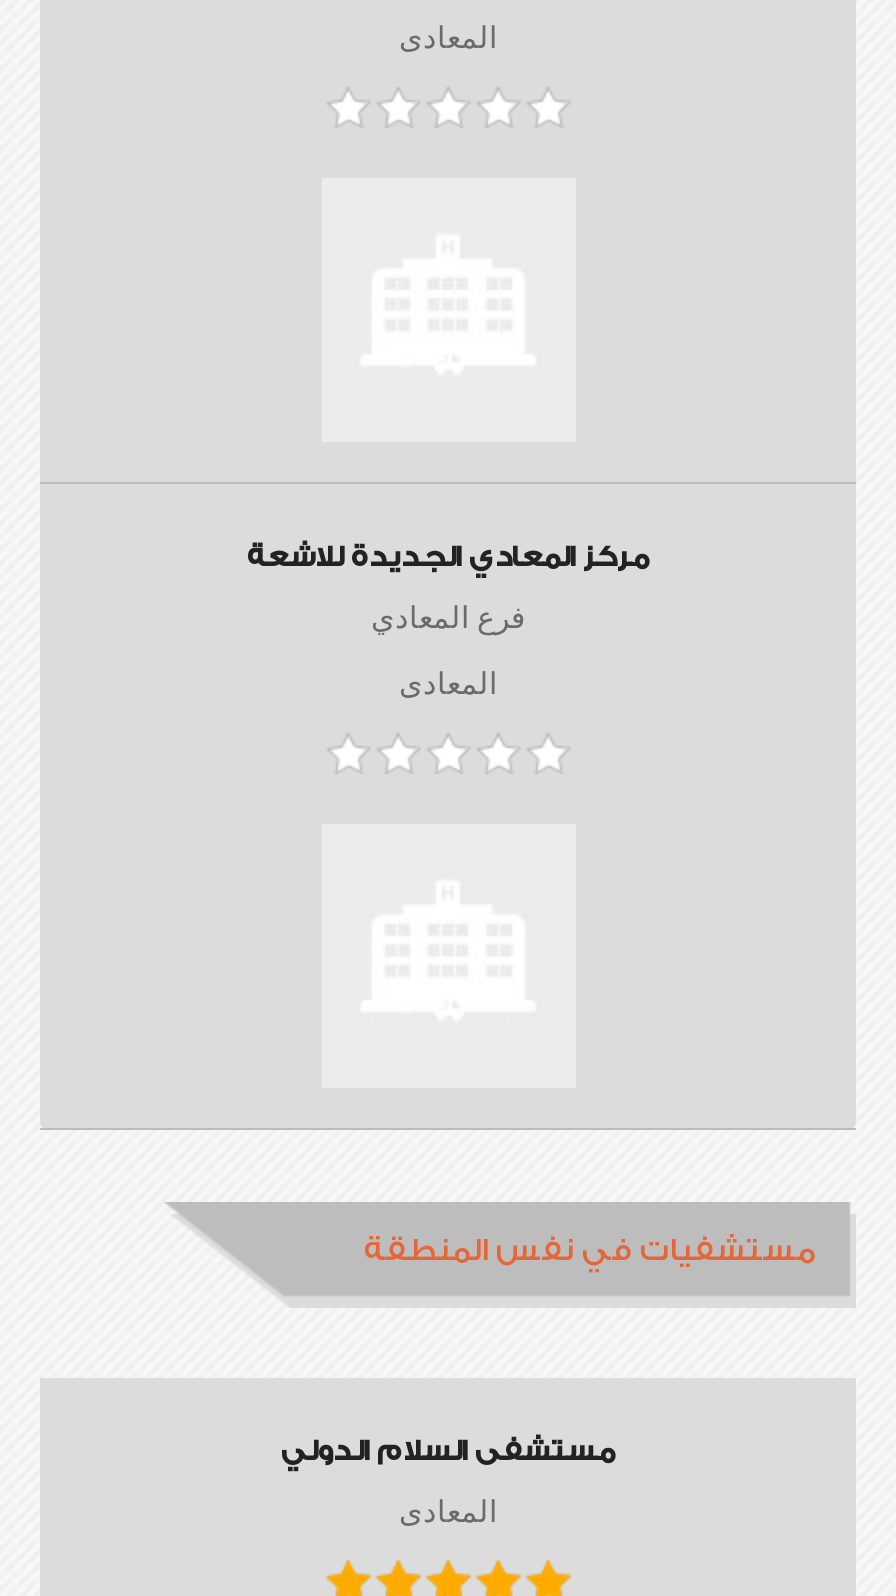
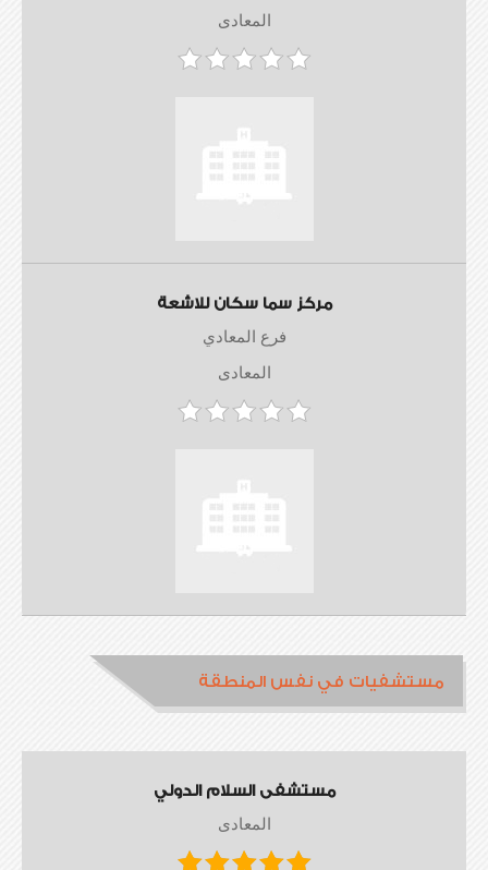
[267,542,669,574] مركز المعادي الجديدة للاشعة -> [167,295,343,313] مركز سما سكان للاشعة

